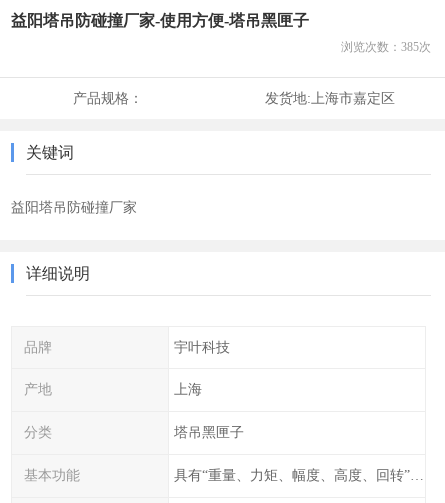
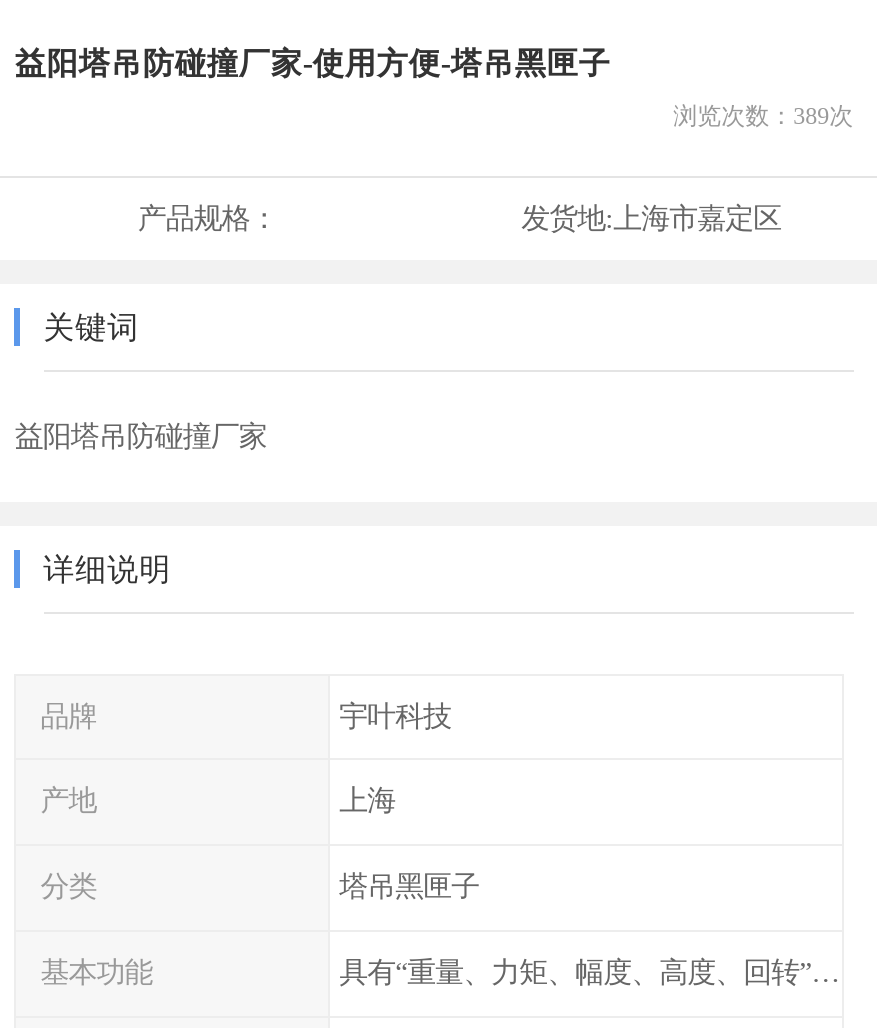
[341,40,431,54] 浏览次数：385次 -> [673,101,853,129] 浏览次数：389次

